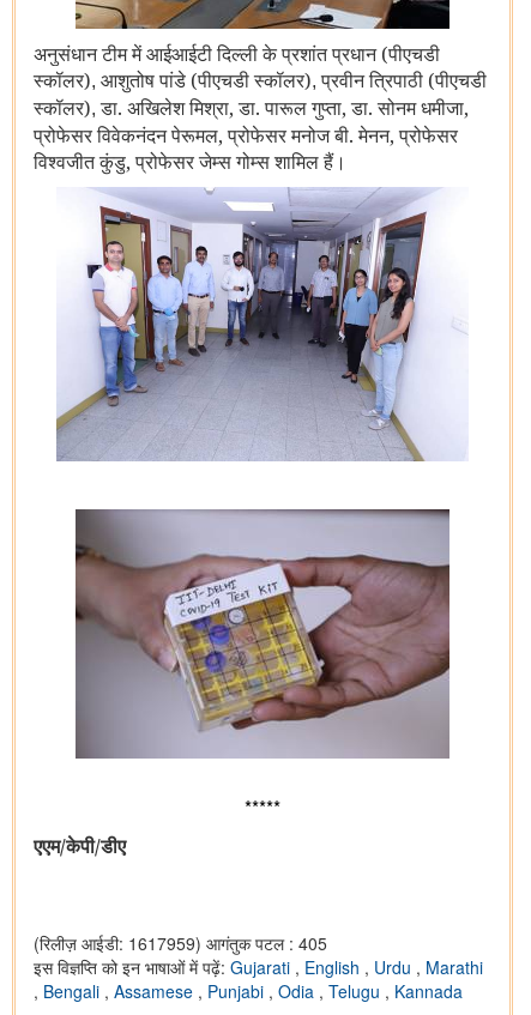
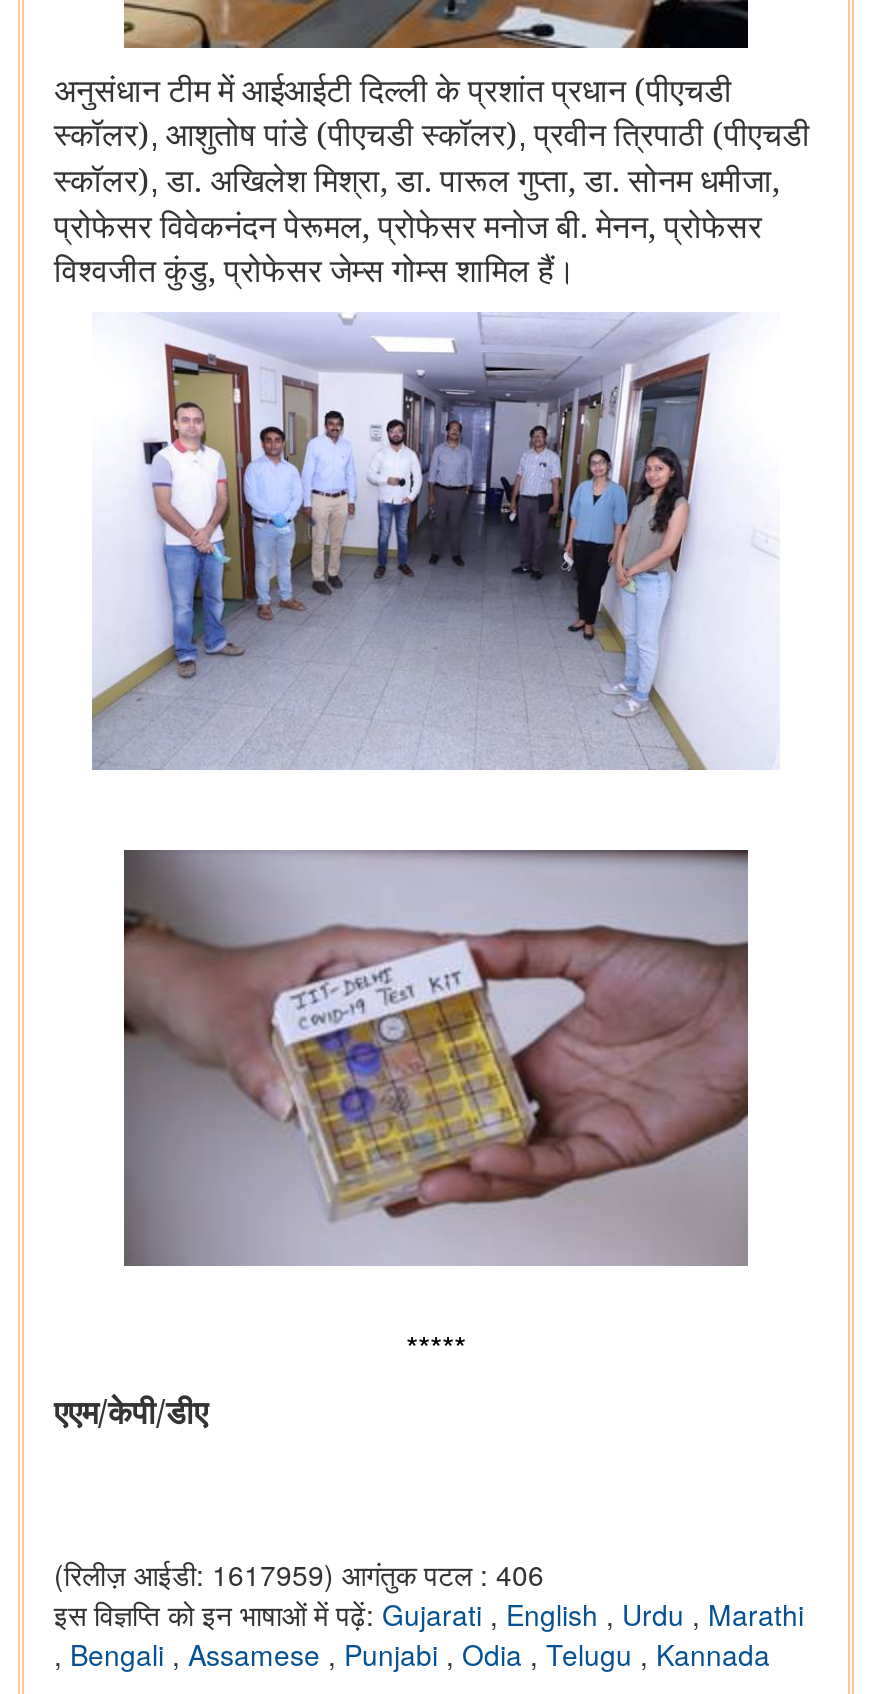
[34,931,327,955] (रिलीज़ आईडी: 1617959) आगंतुक पटल : 405 -> [54,1554,544,1594] (रिलीज़ आईडी: 1617959) आगंतुक पटल : 406

